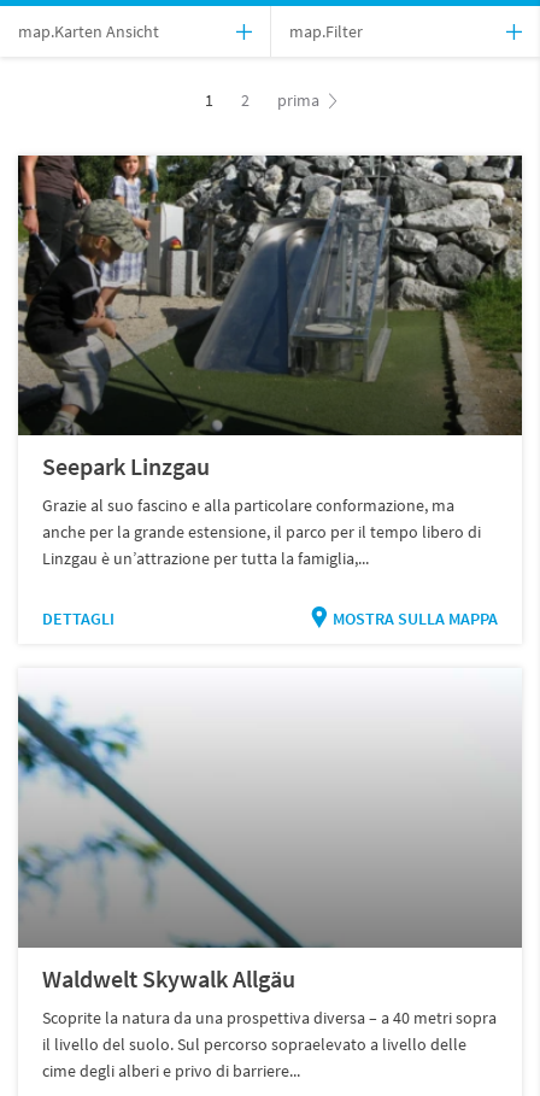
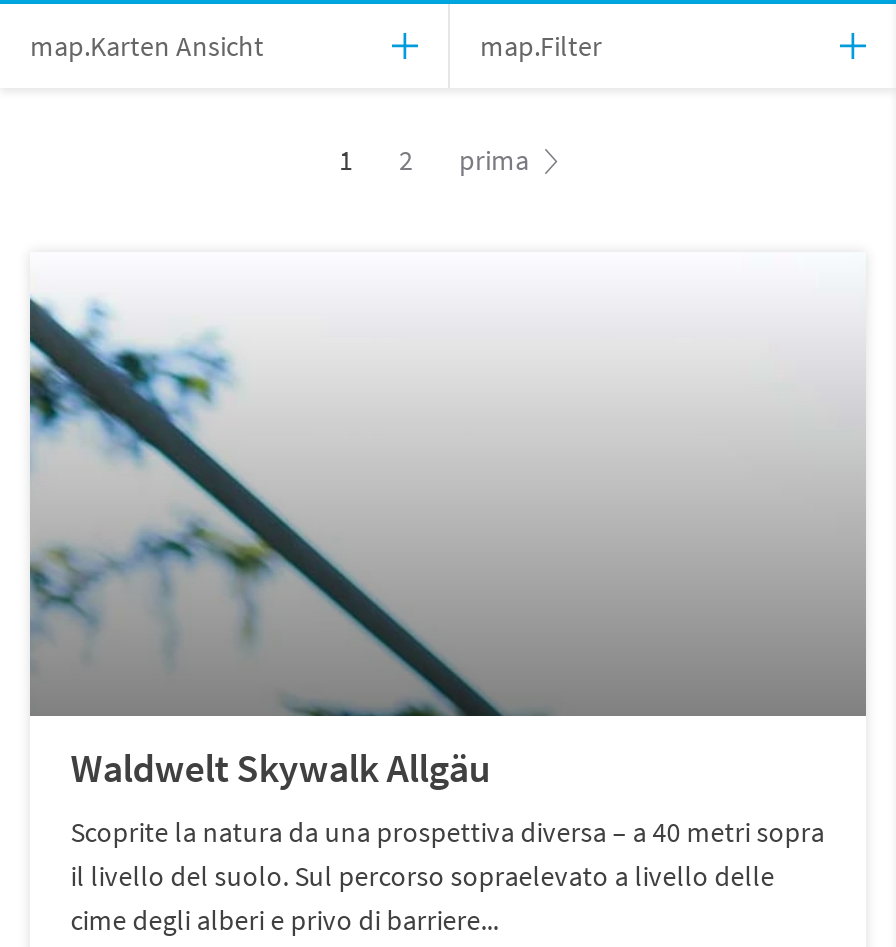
[17,154,523,629] [image] | Seepark Linzgau | Grazie al suo fascino e alla particolare conformazione, ma | anche per la grande estensione, il parco per il tempo libero di | Linzgau è un’attrazione per tutta la famiglia,... | DETTAGLI | MOSTRA SULLA MAPPA -> none

